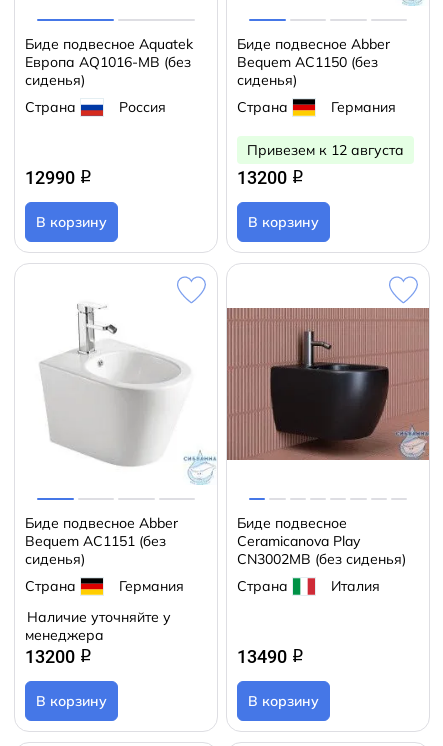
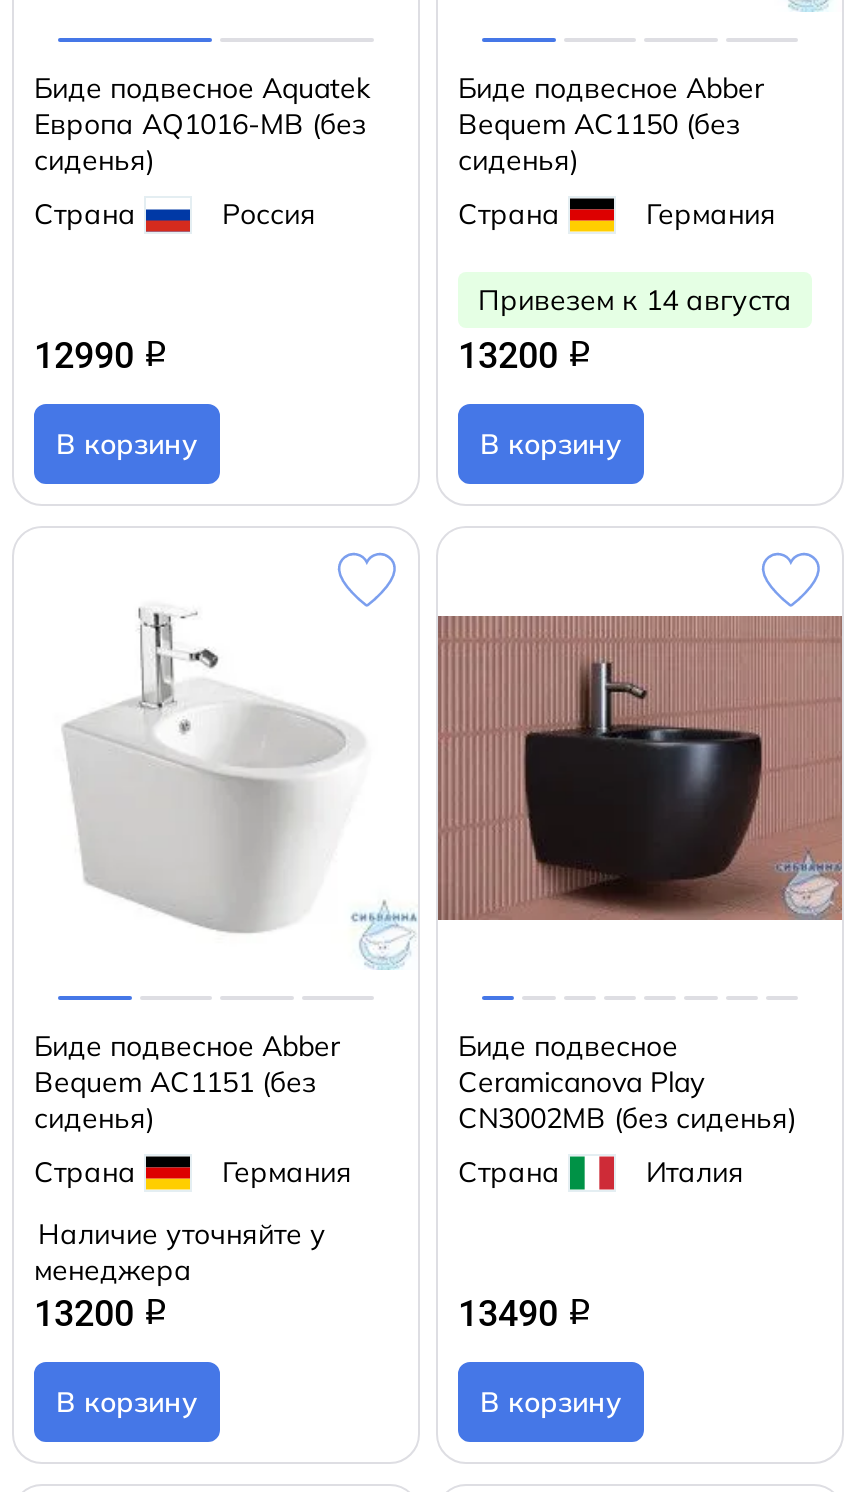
[247,141,404,159] Привезем к 12 августа -> [478,282,792,318] Привезем к 14 августа

